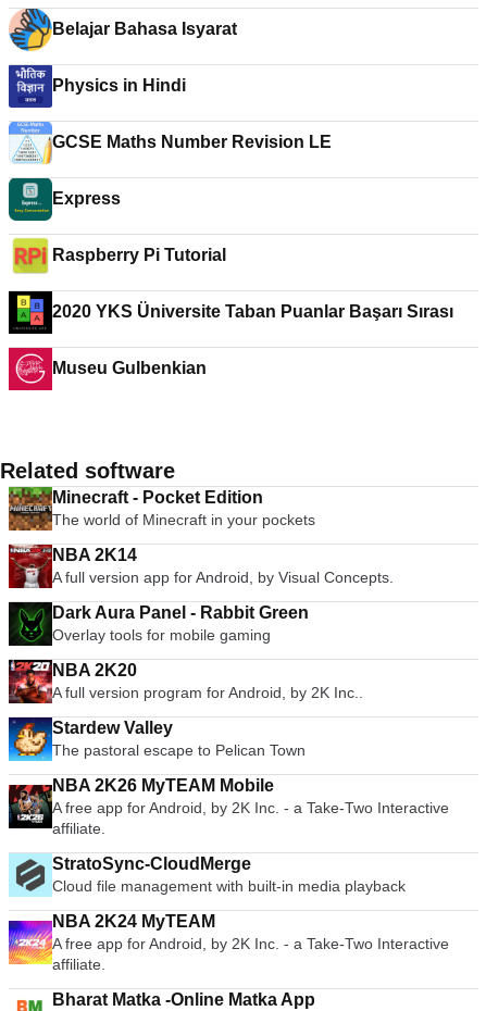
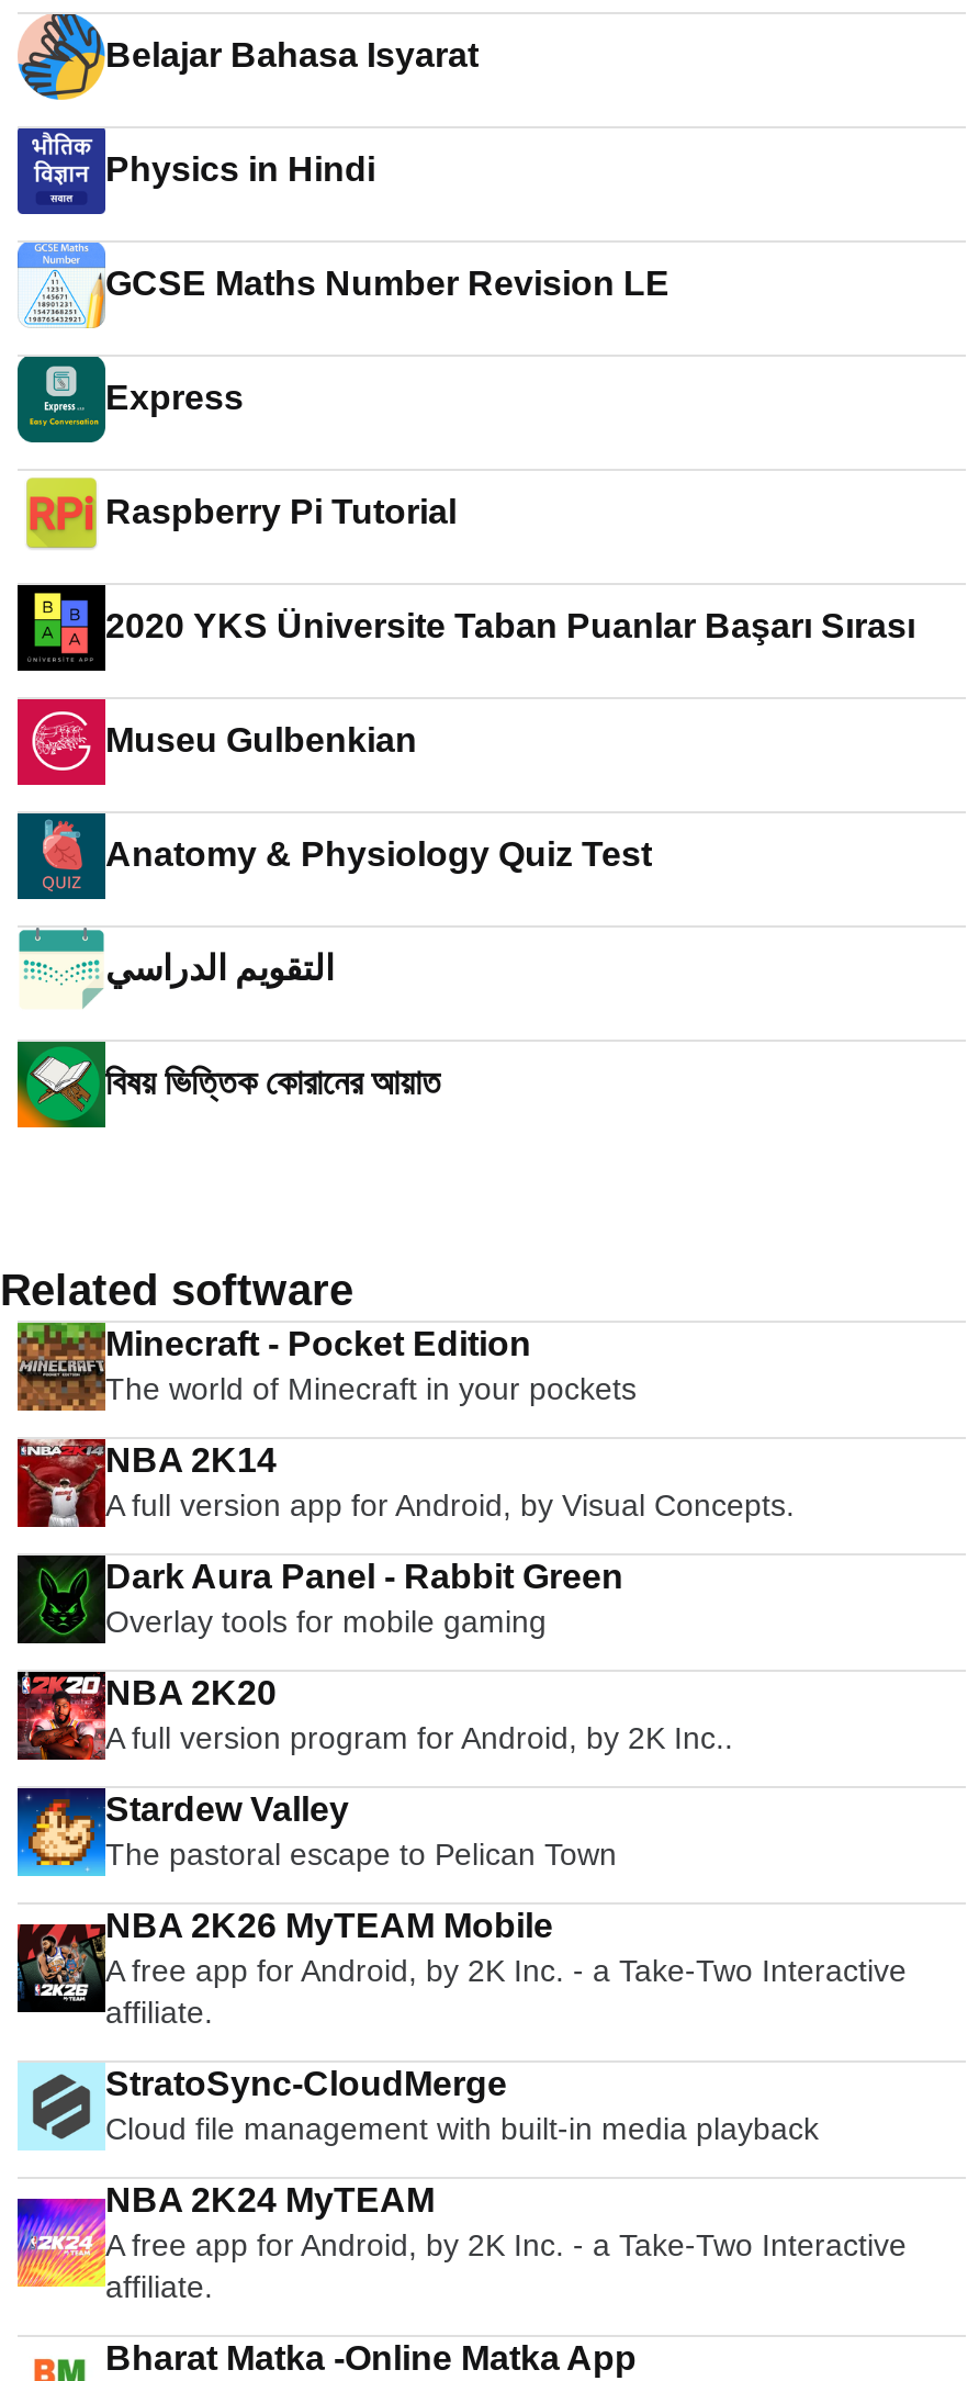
none -> [15,811,652,1101] [image] | Anatomy & Physiology Quiz Test | التقويم الدراسي | বিষয় ভিত্তিক কোরানের আয়াত
none -> [15,1040,108,1130] [image]
none -> [18,928,105,1013] [image]

